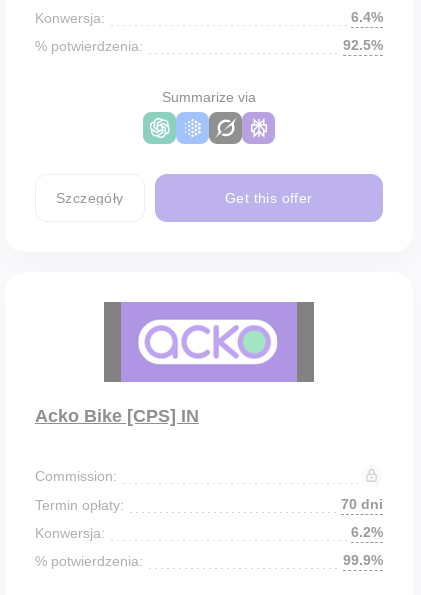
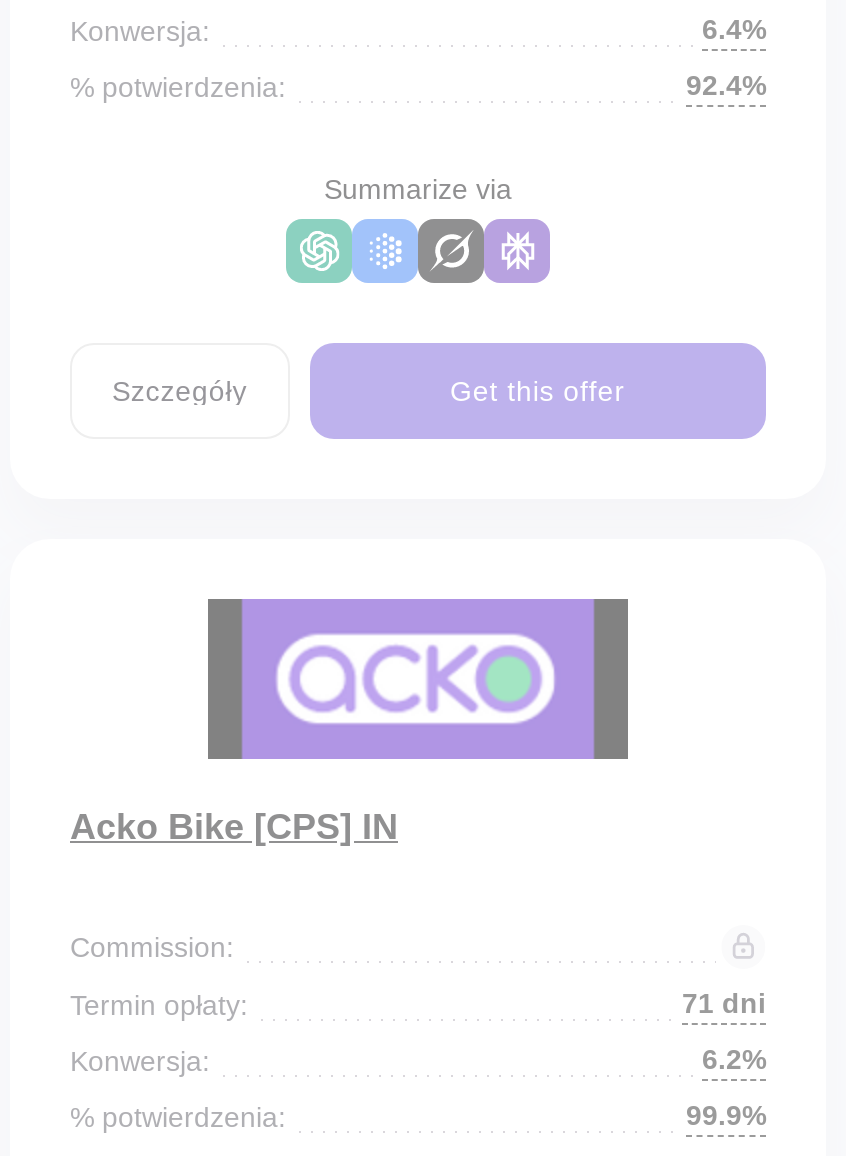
[343,37,383,53] 92.5% -> [686,69,766,101] 92.4%
[341,496,383,512] 70 dni -> [682,987,766,1019] 71 dni

